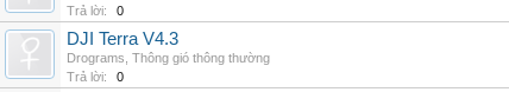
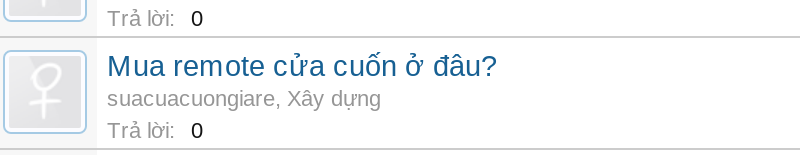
[67,29,270,65] DJI Terra V4.3 | Drograms, Thông gió thông thường -> [107,50,497,110] Mua remote cửa cuốn ở đâu? | suacuacuongiare, Xây dựng

